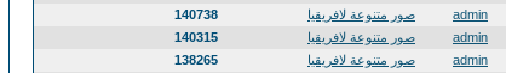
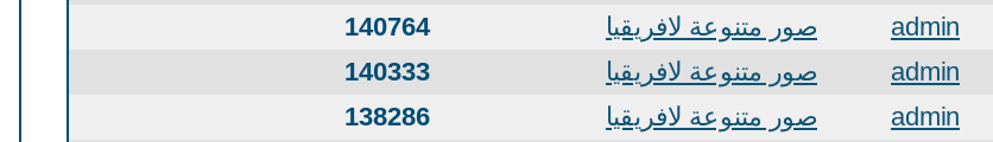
[174,7,218,22] 140738 -> [344,12,430,40] 140764
[174,30,218,44] 140315 -> [344,57,430,85] 140333
[174,53,218,67] 138265 -> [344,102,430,130] 138286

